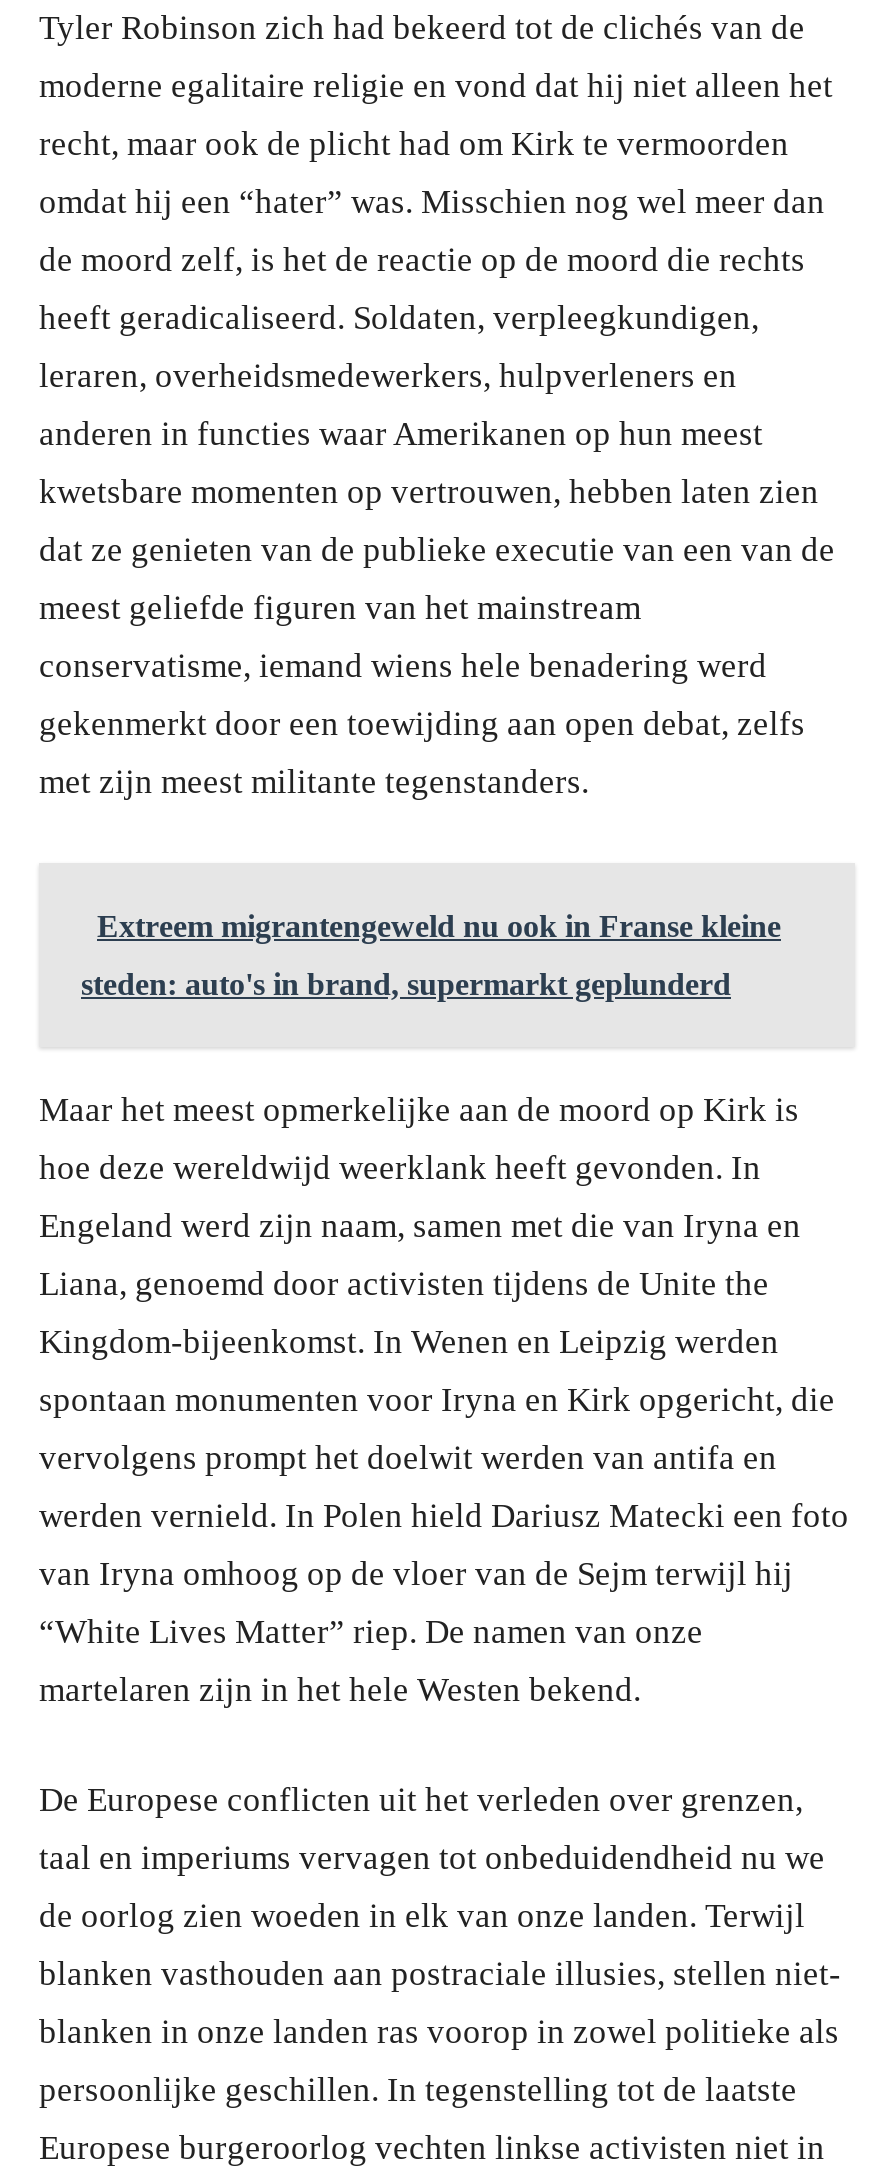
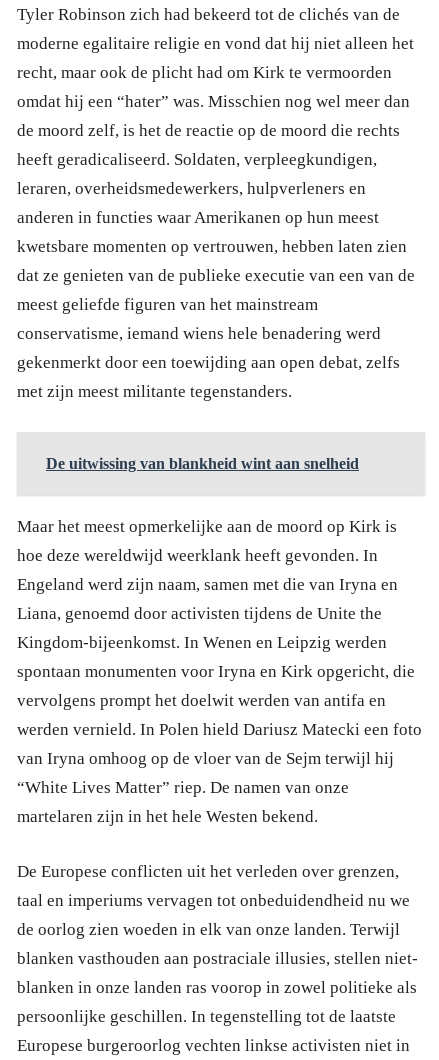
[81,909,781,1001] Extreem migrantengeweld nu ook in Franse kleine | steden: auto's in brand, supermarkt geplunderd -> [46,455,359,472] De uitwissing van blankheid wint aan snelheid

